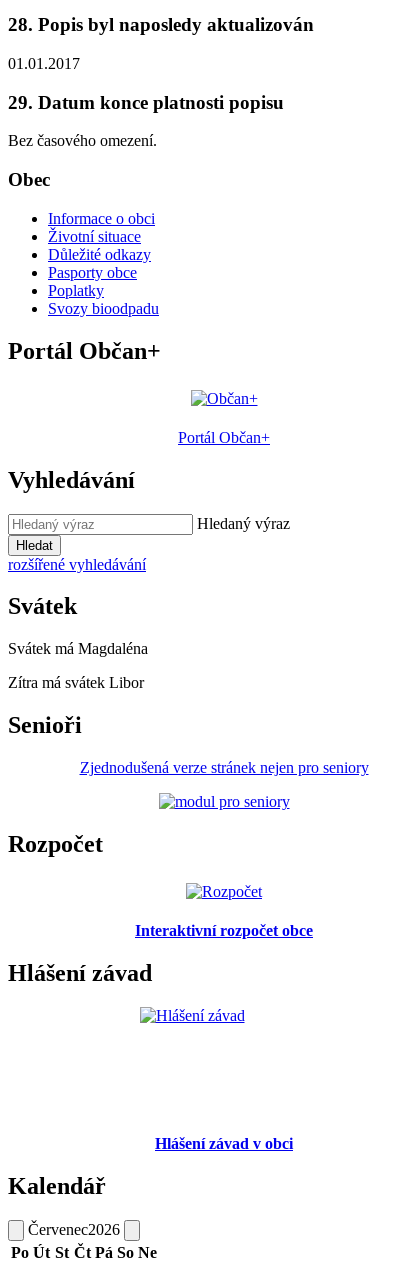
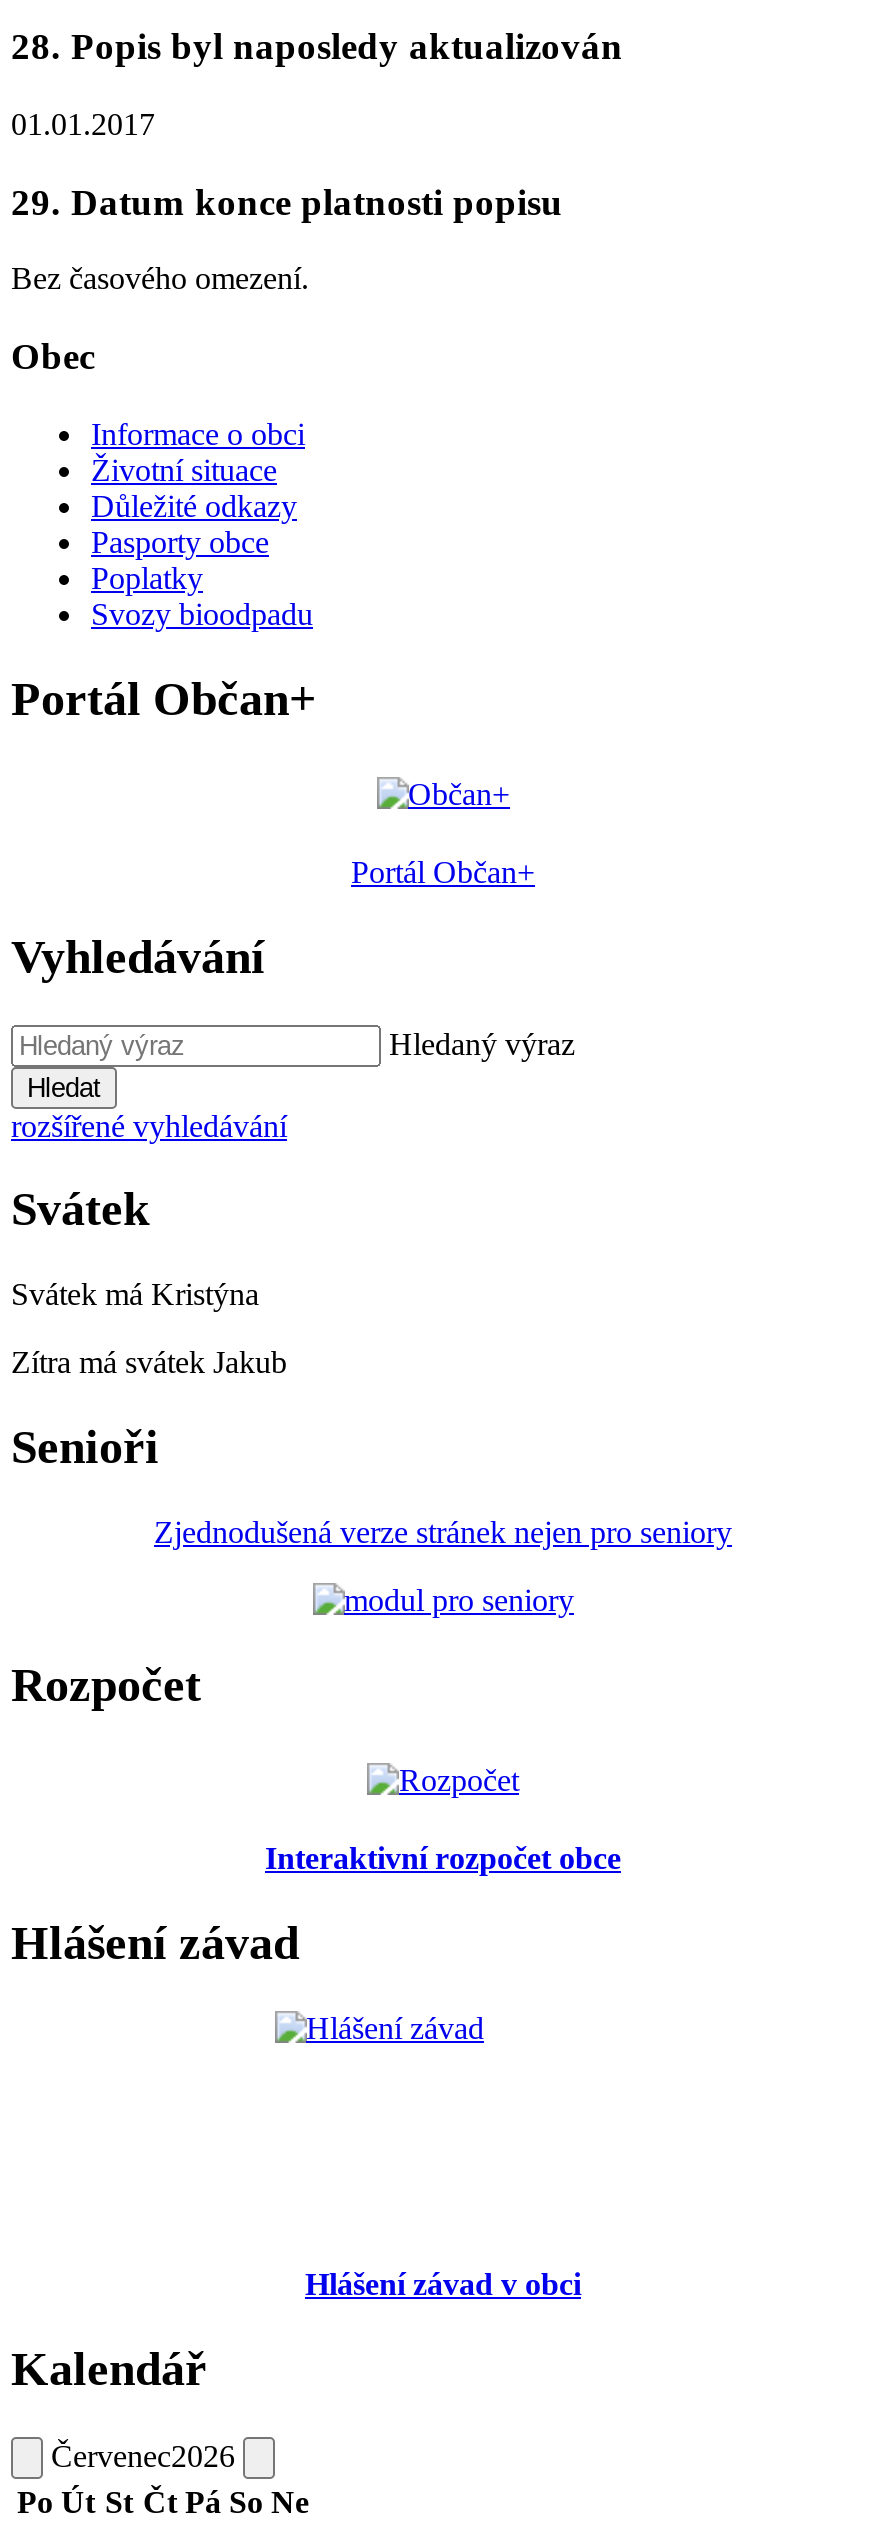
[8,640,148,657] Svátek má Magdaléna -> [11,1278,259,1312] Svátek má Kristýna
[8,674,144,691] Zítra má svátek Libor -> [11,1346,287,1380] Zítra má svátek Jakub

